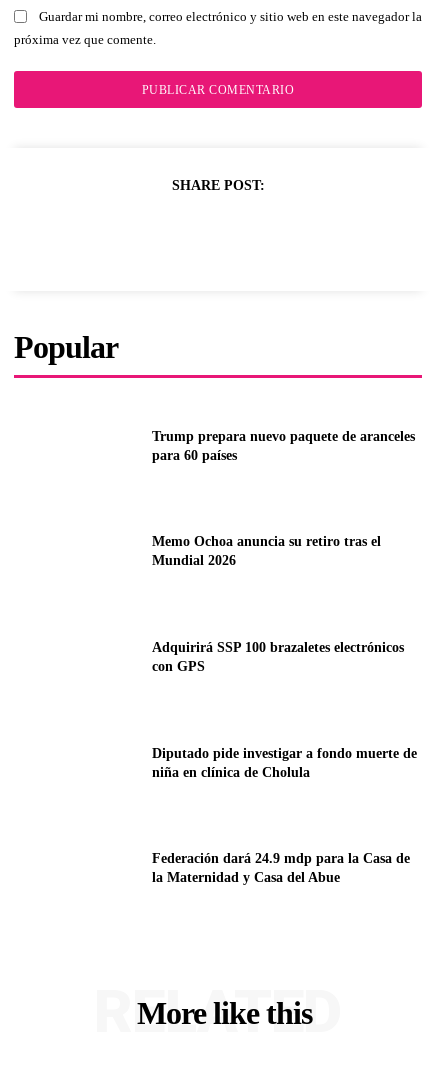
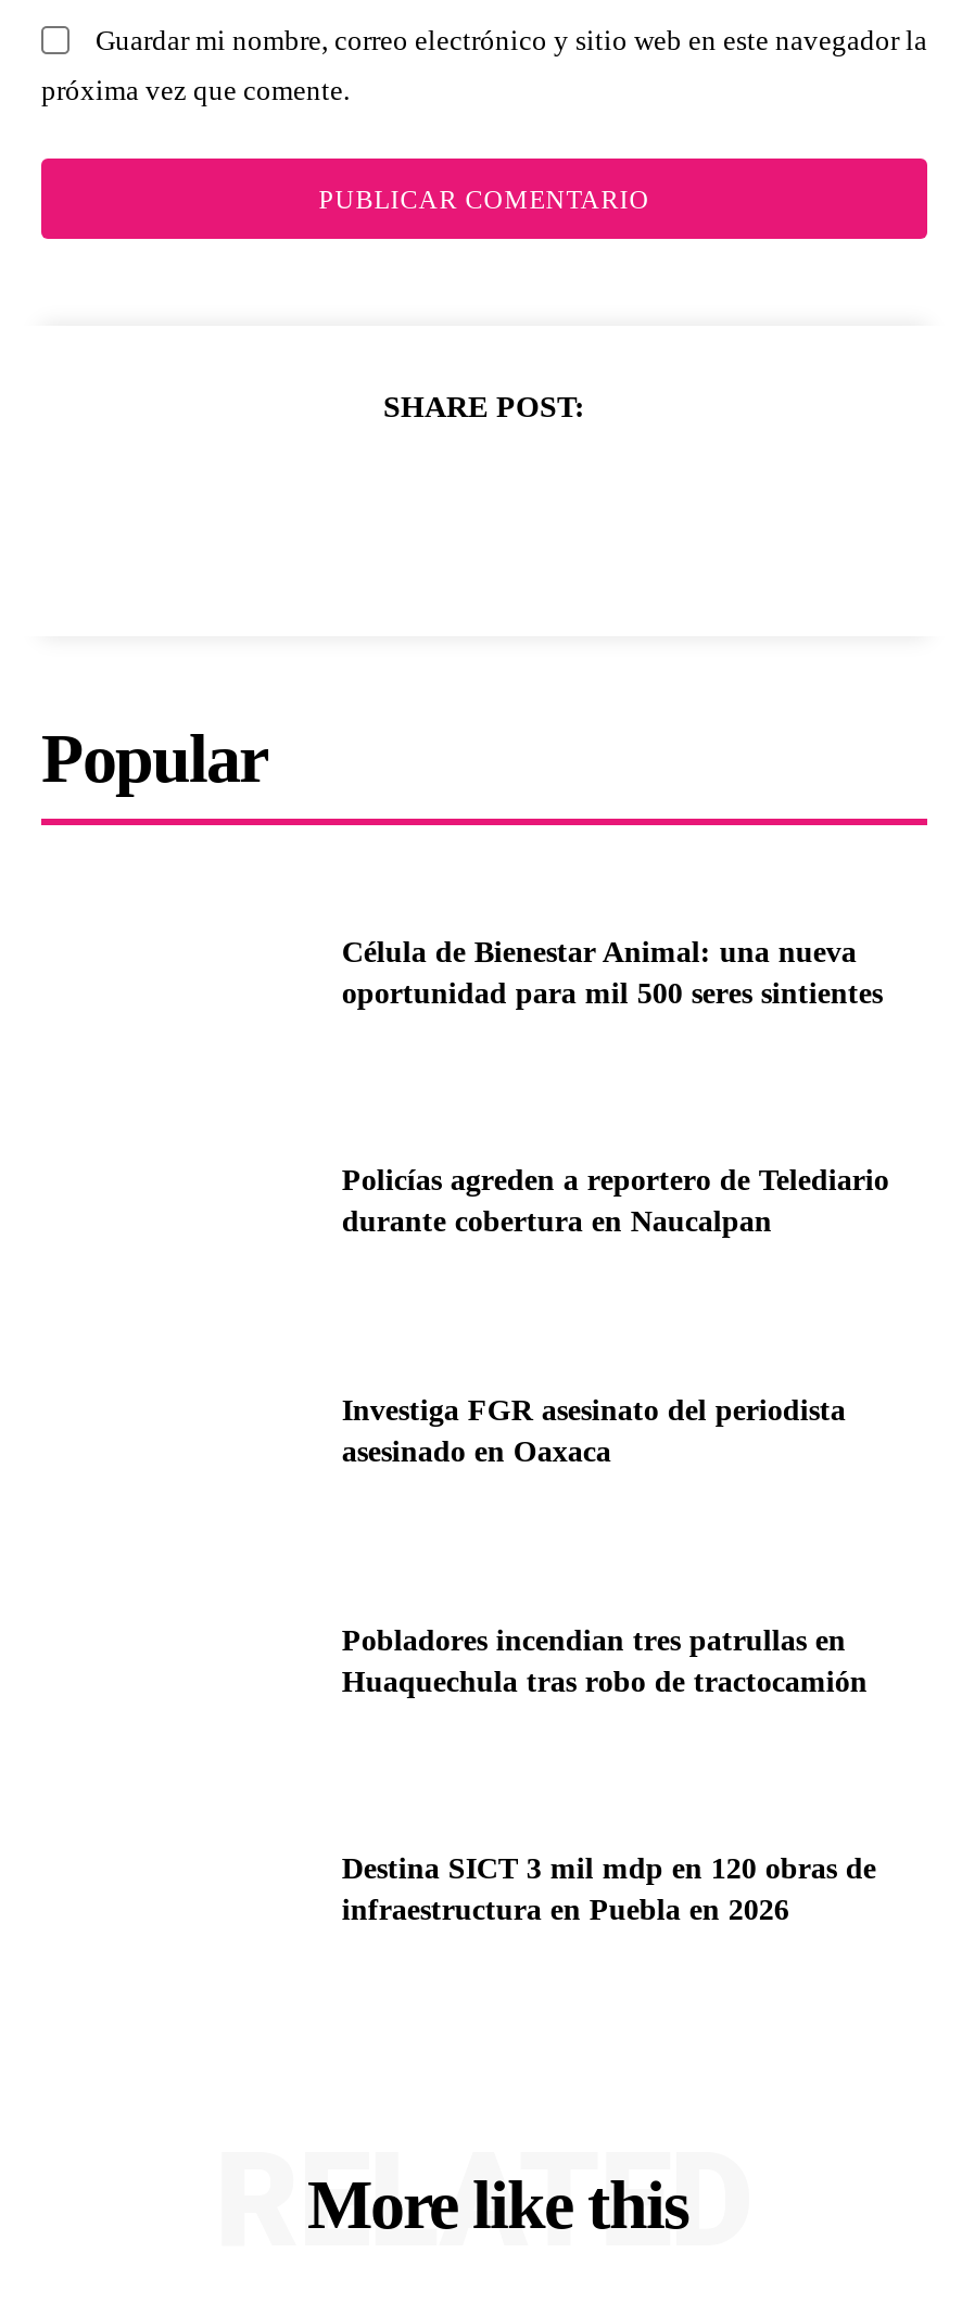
[152,429,415,463] Trump prepara nuevo paquete de aranceles | para 60 países -> [342,935,883,1009] Célula de Bienestar Animal: una nueva | oportunidad para mil 500 seres sintientes
[152,534,381,568] Memo Ochoa anuncia su retiro tras el | Mundial 2026 -> [342,1165,889,1238] Policías agreden a reportero de Telediario | durante cobertura en Naucalpan
[152,640,404,674] Adquirirá SSP 100 brazaletes electrónicos | con GPS -> [342,1394,846,1468] Investiga FGR asesinato del periodista | asesinado en Oaxaca
[152,746,417,780] Diputado pide investigar a fondo muerte de | niña en clínica de Cholula -> [342,1624,867,1698] Pobladores incendian tres patrullas en | Huaquechula tras robo de tractocamión
[152,851,410,885] Federación dará 24.9 mdp para la Casa de | la Maternidad y Casa del Abue -> [342,1853,876,1927] Destina SICT 3 mil mdp en 120 obras de | infraestructura en Puebla en 2026

